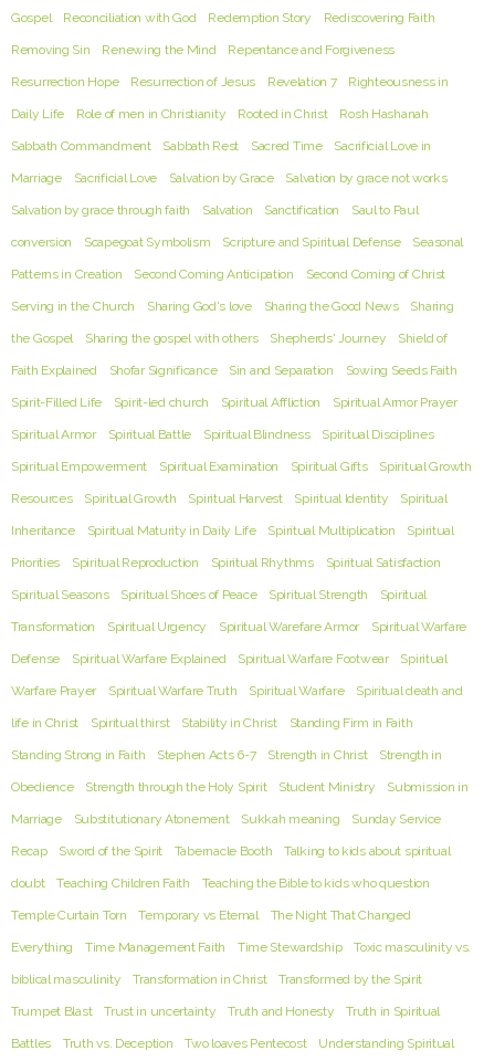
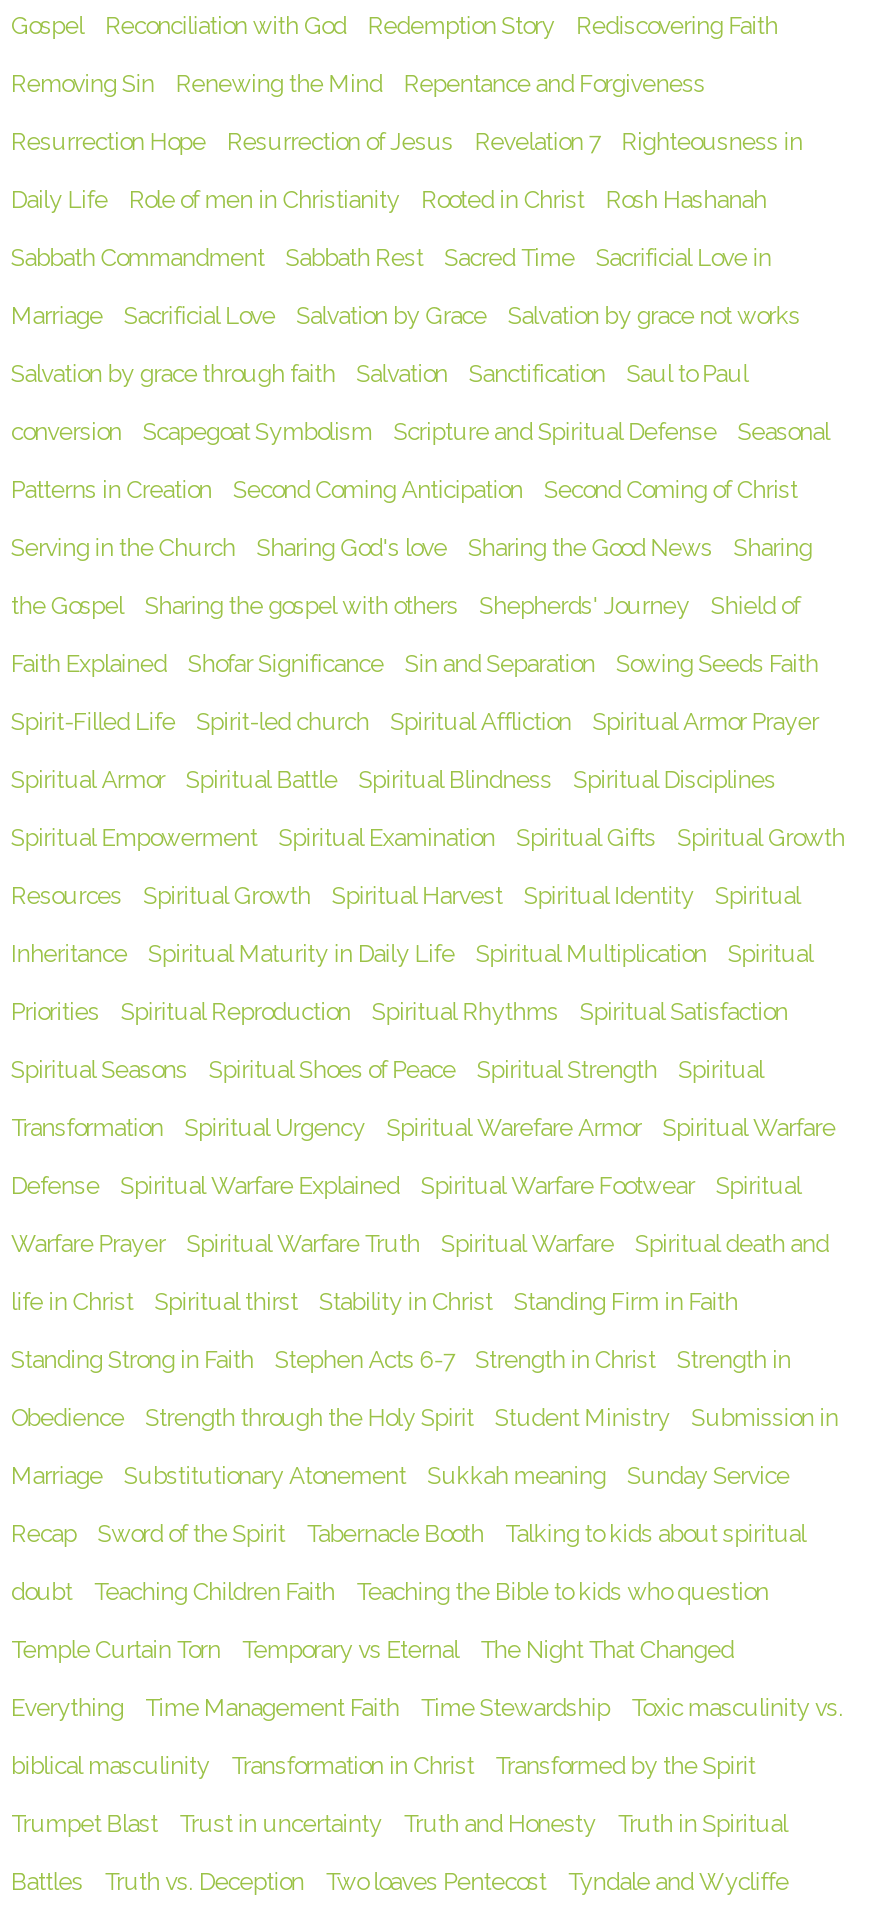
[319,1036,454,1051] Understanding Spiritual -> [568,1868,789,1896] Tyndale and Wycliffe

